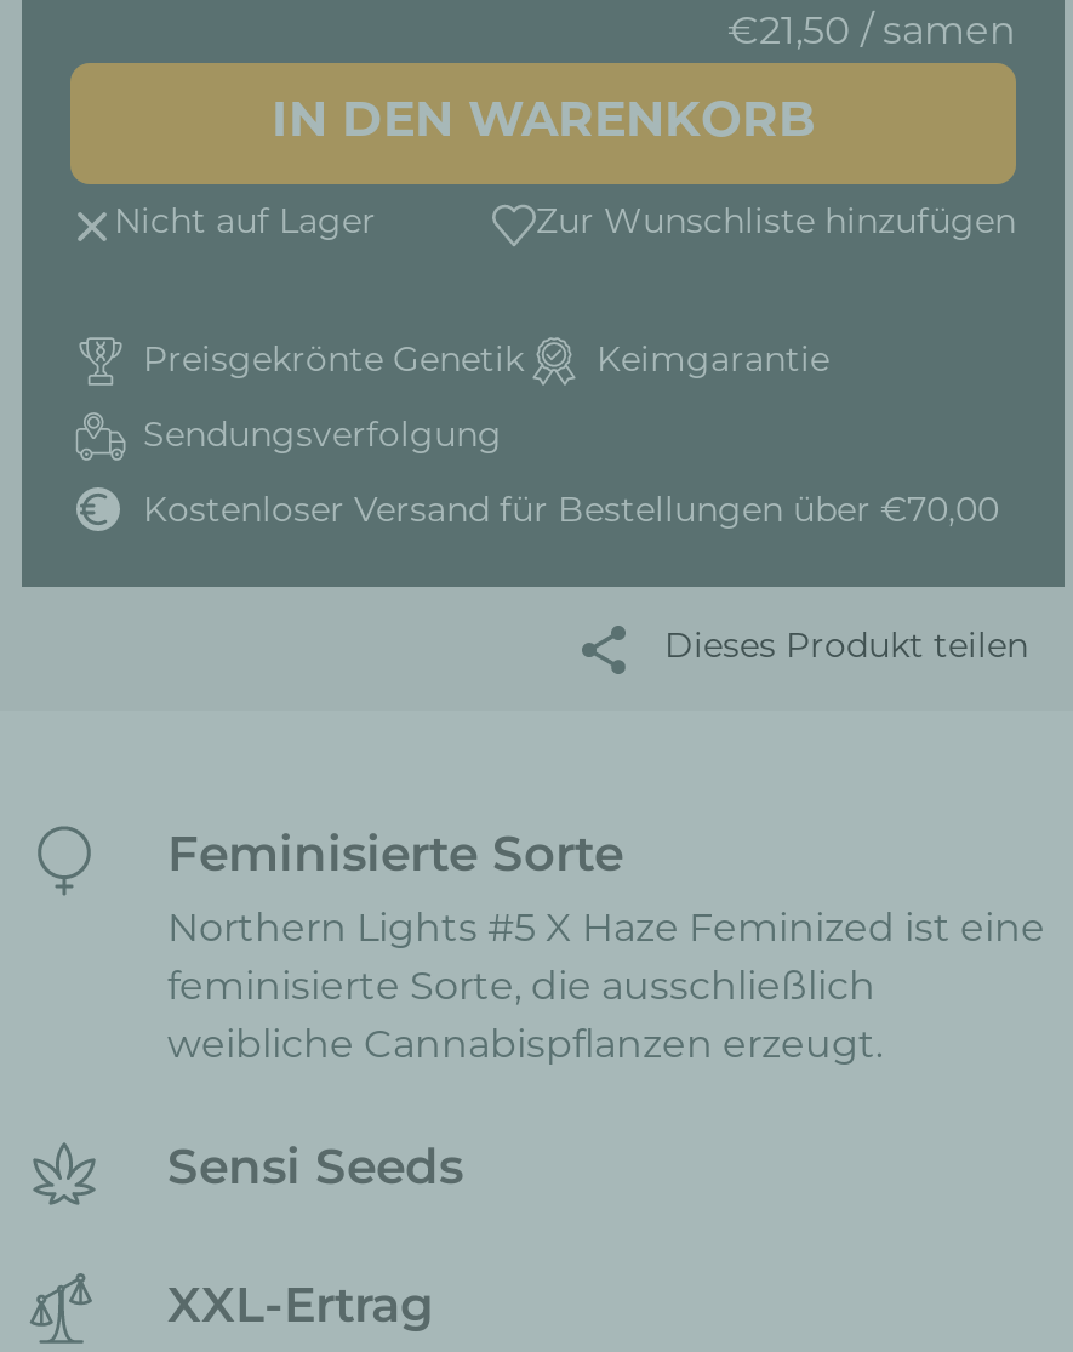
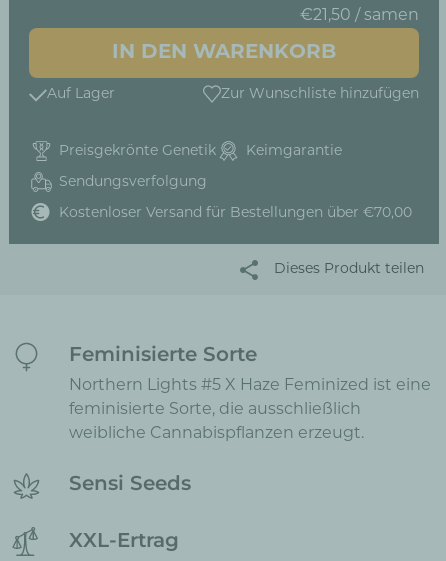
[114,207,376,243] Nicht auf Lager -> [47,87,115,102] Auf Lager

